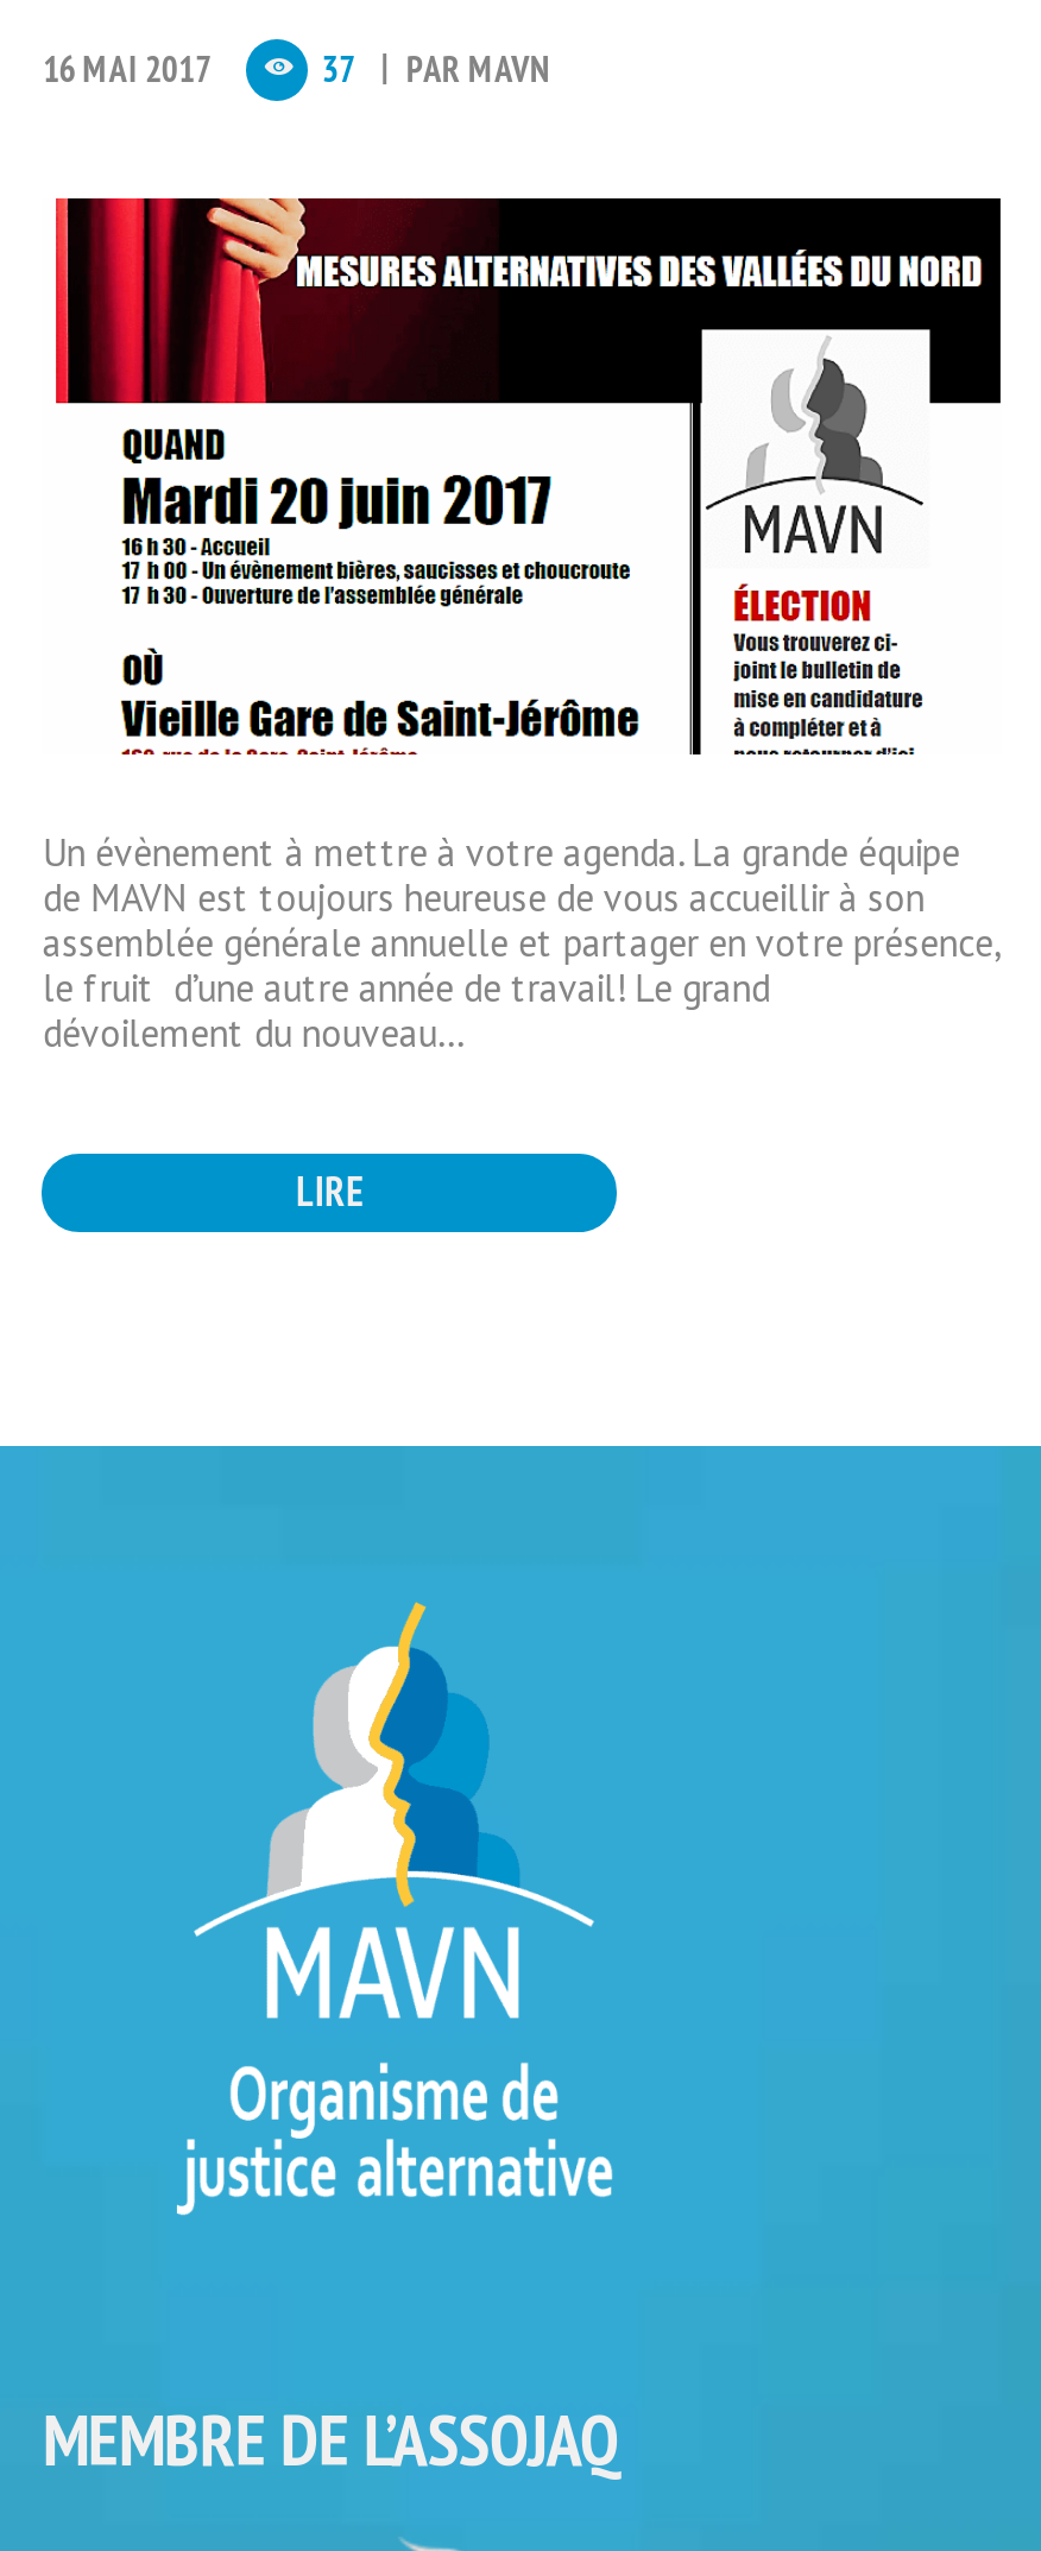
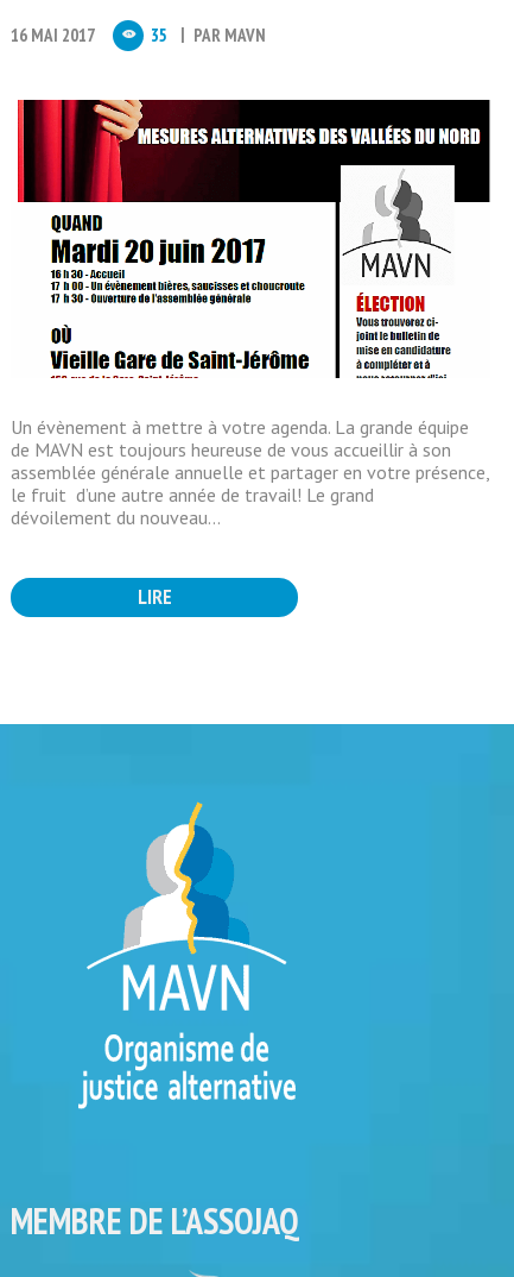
[322,47,552,92] 37 PAR MAVN -> [151,24,266,47] 35 PAR MAVN

